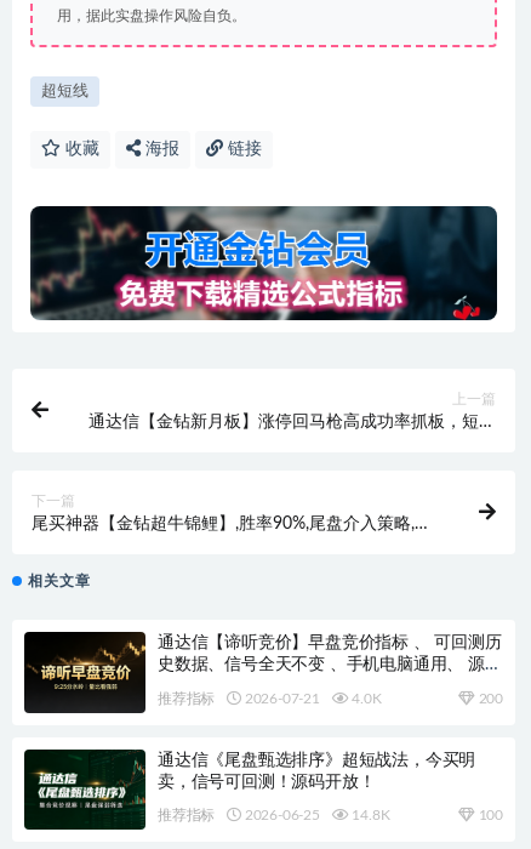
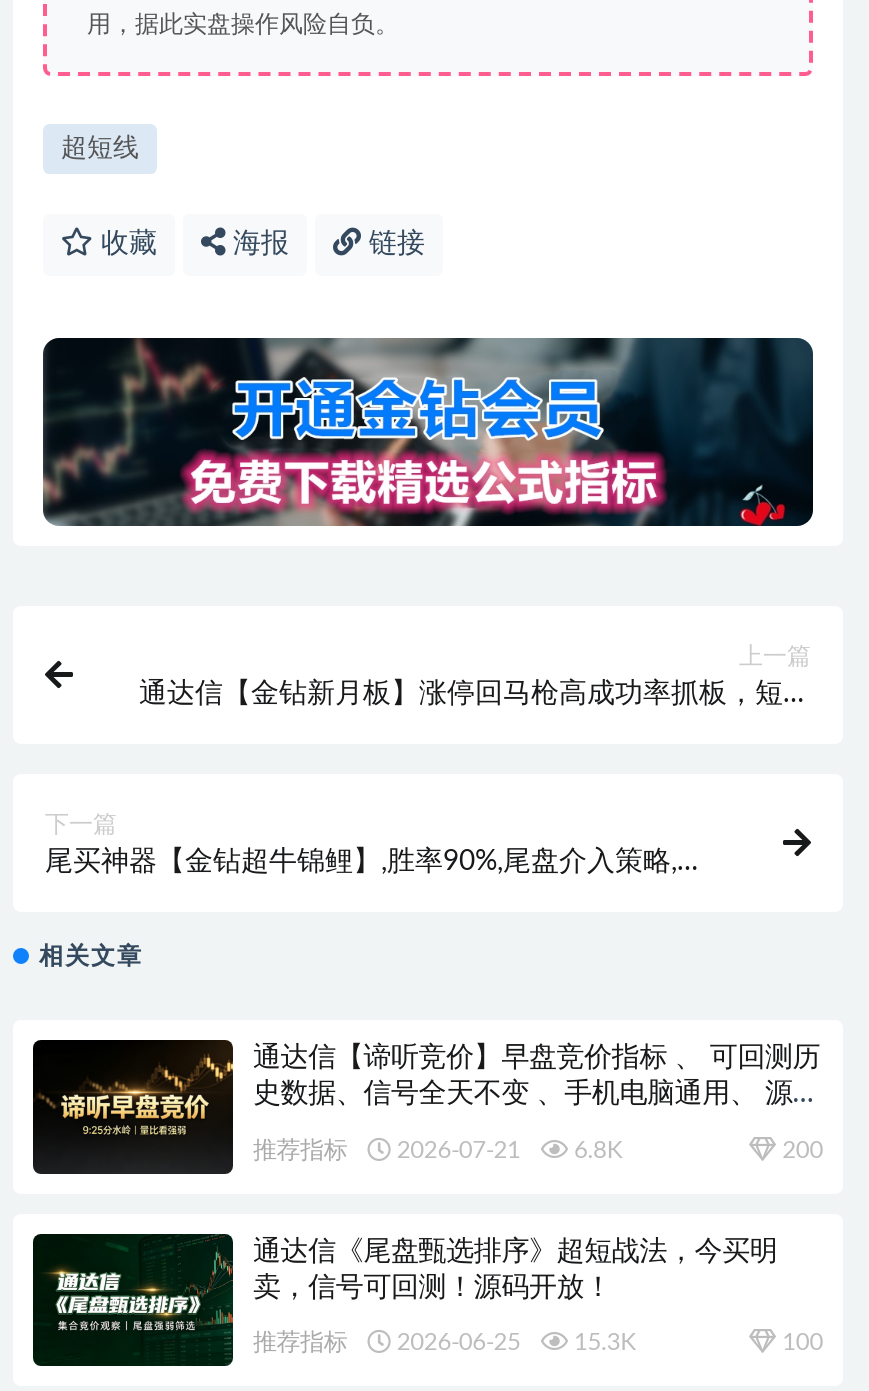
[158,691,381,706] 推荐指标 2026-07-21 4.0K -> [253,1137,622,1161] 推荐指标 2026-07-21 6.8K
[158,808,390,823] 推荐指标 2026-06-25 14.8K -> [253,1331,636,1355] 推荐指标 2026-06-25 15.3K

